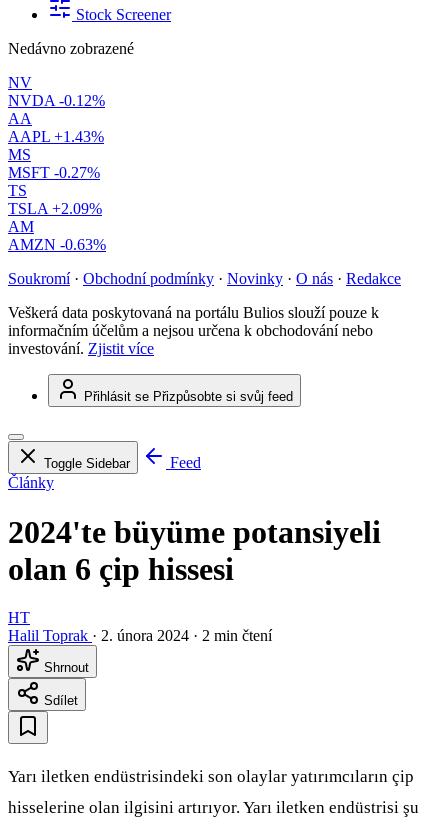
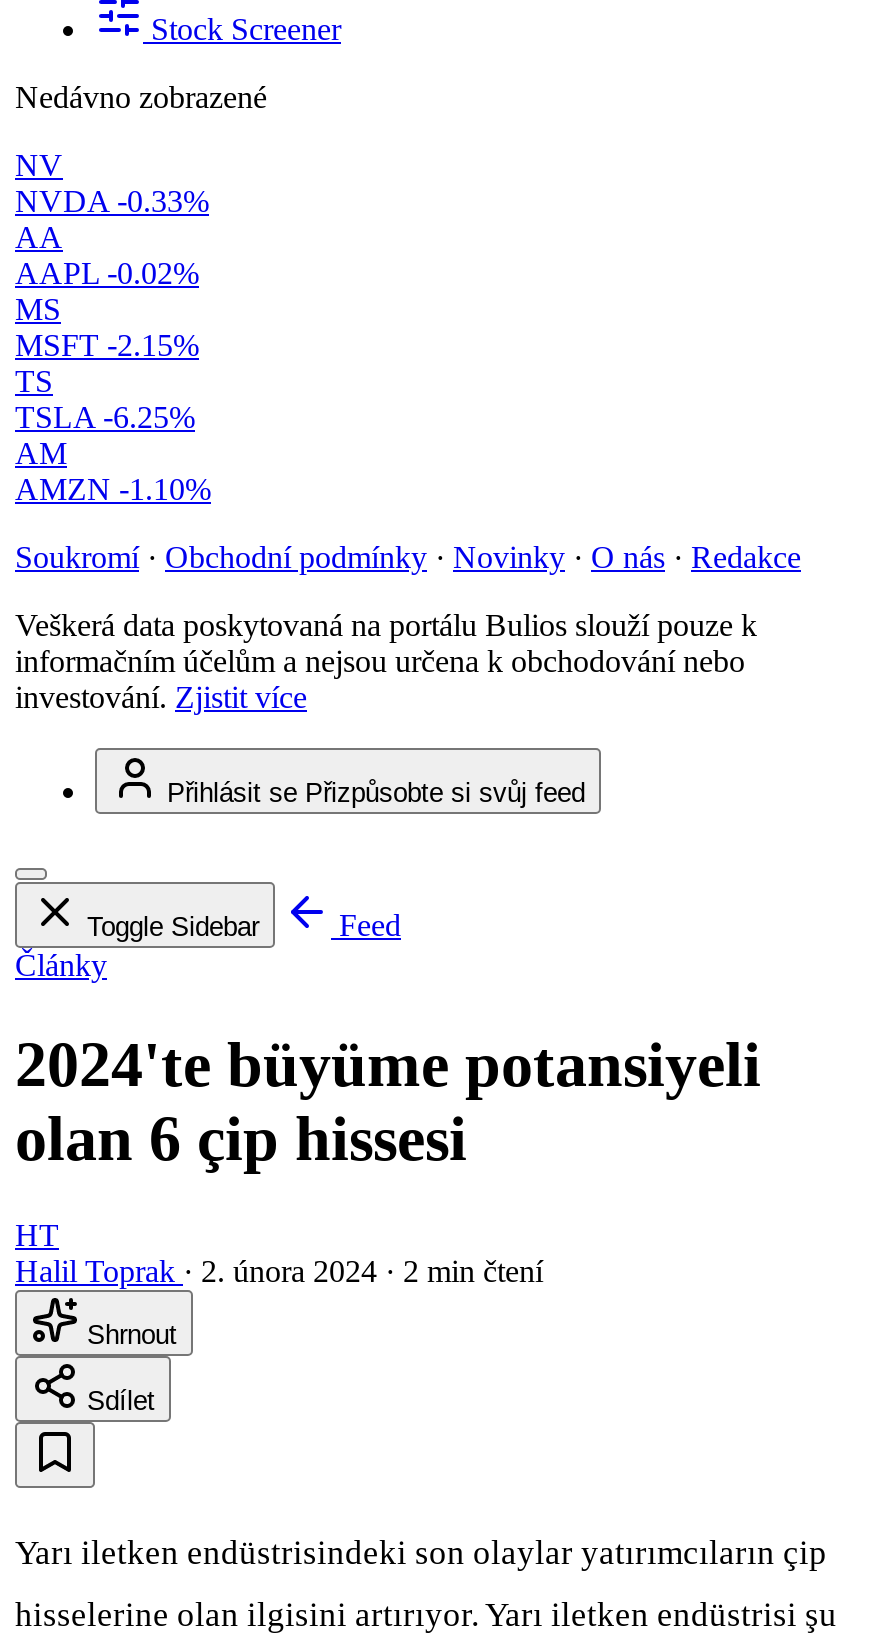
[8,92,105,109] NVDA -0.12% -> [15,184,209,218] NVDA -0.33%
[8,128,104,145] AAPL +1.43% -> [15,256,199,290] AAPL -0.02%
[8,164,100,181] MSFT -0.27% -> [15,328,199,362] MSFT -2.15%
[8,200,102,217] TSLA +2.09% -> [15,400,195,434] TSLA -6.25%
[8,236,106,253] AMZN -0.63% -> [15,472,211,506] AMZN -1.10%

